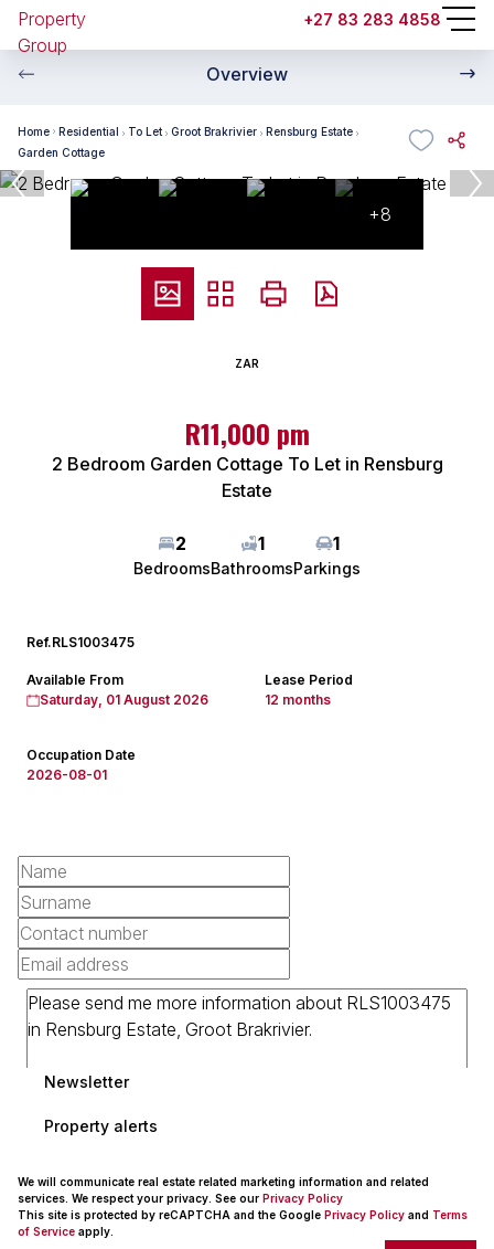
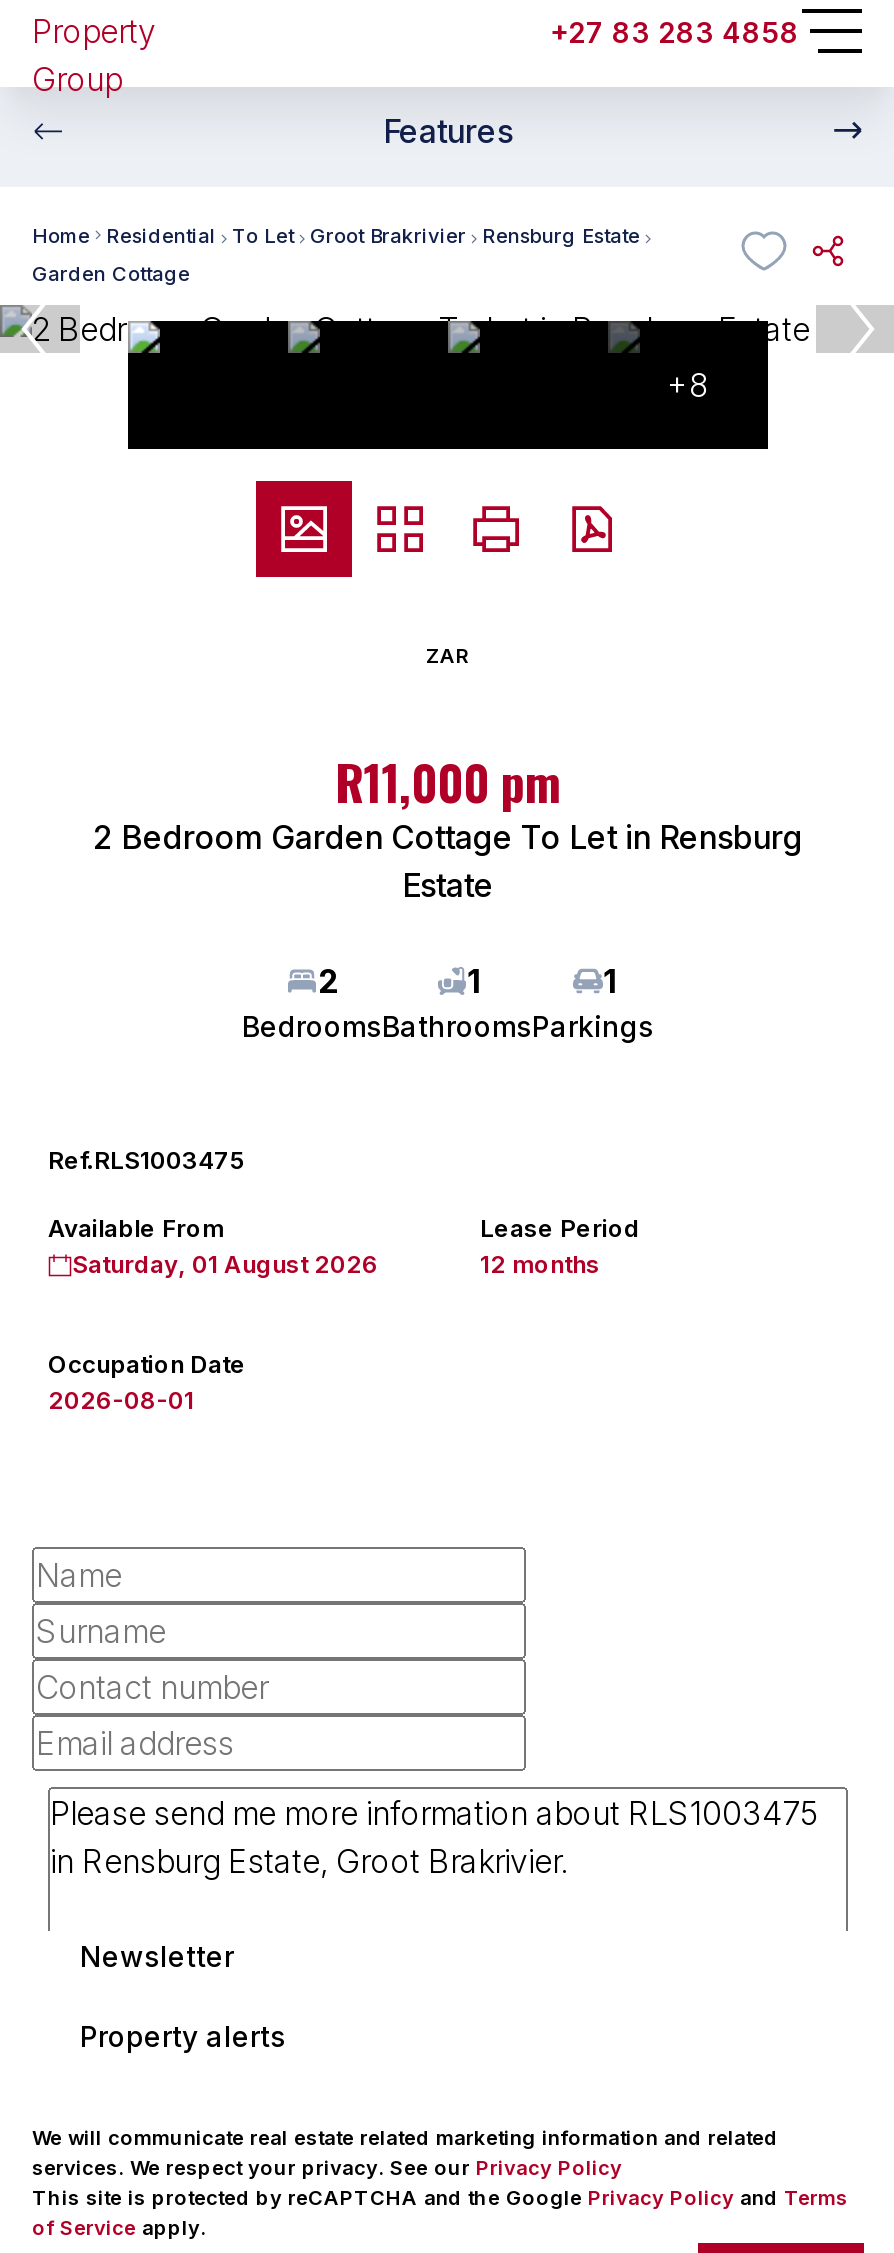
[206,63,288,85] Overview -> [383,111,513,151] Features

